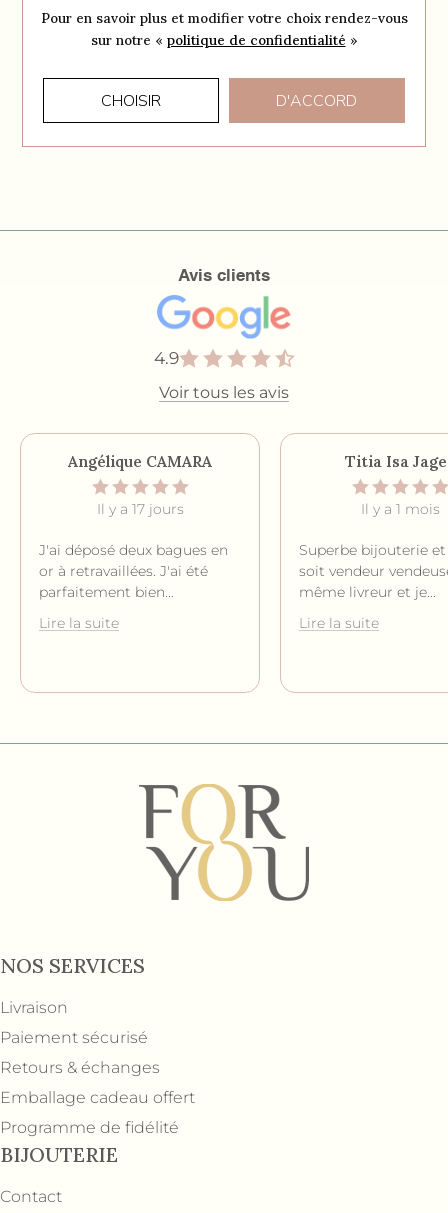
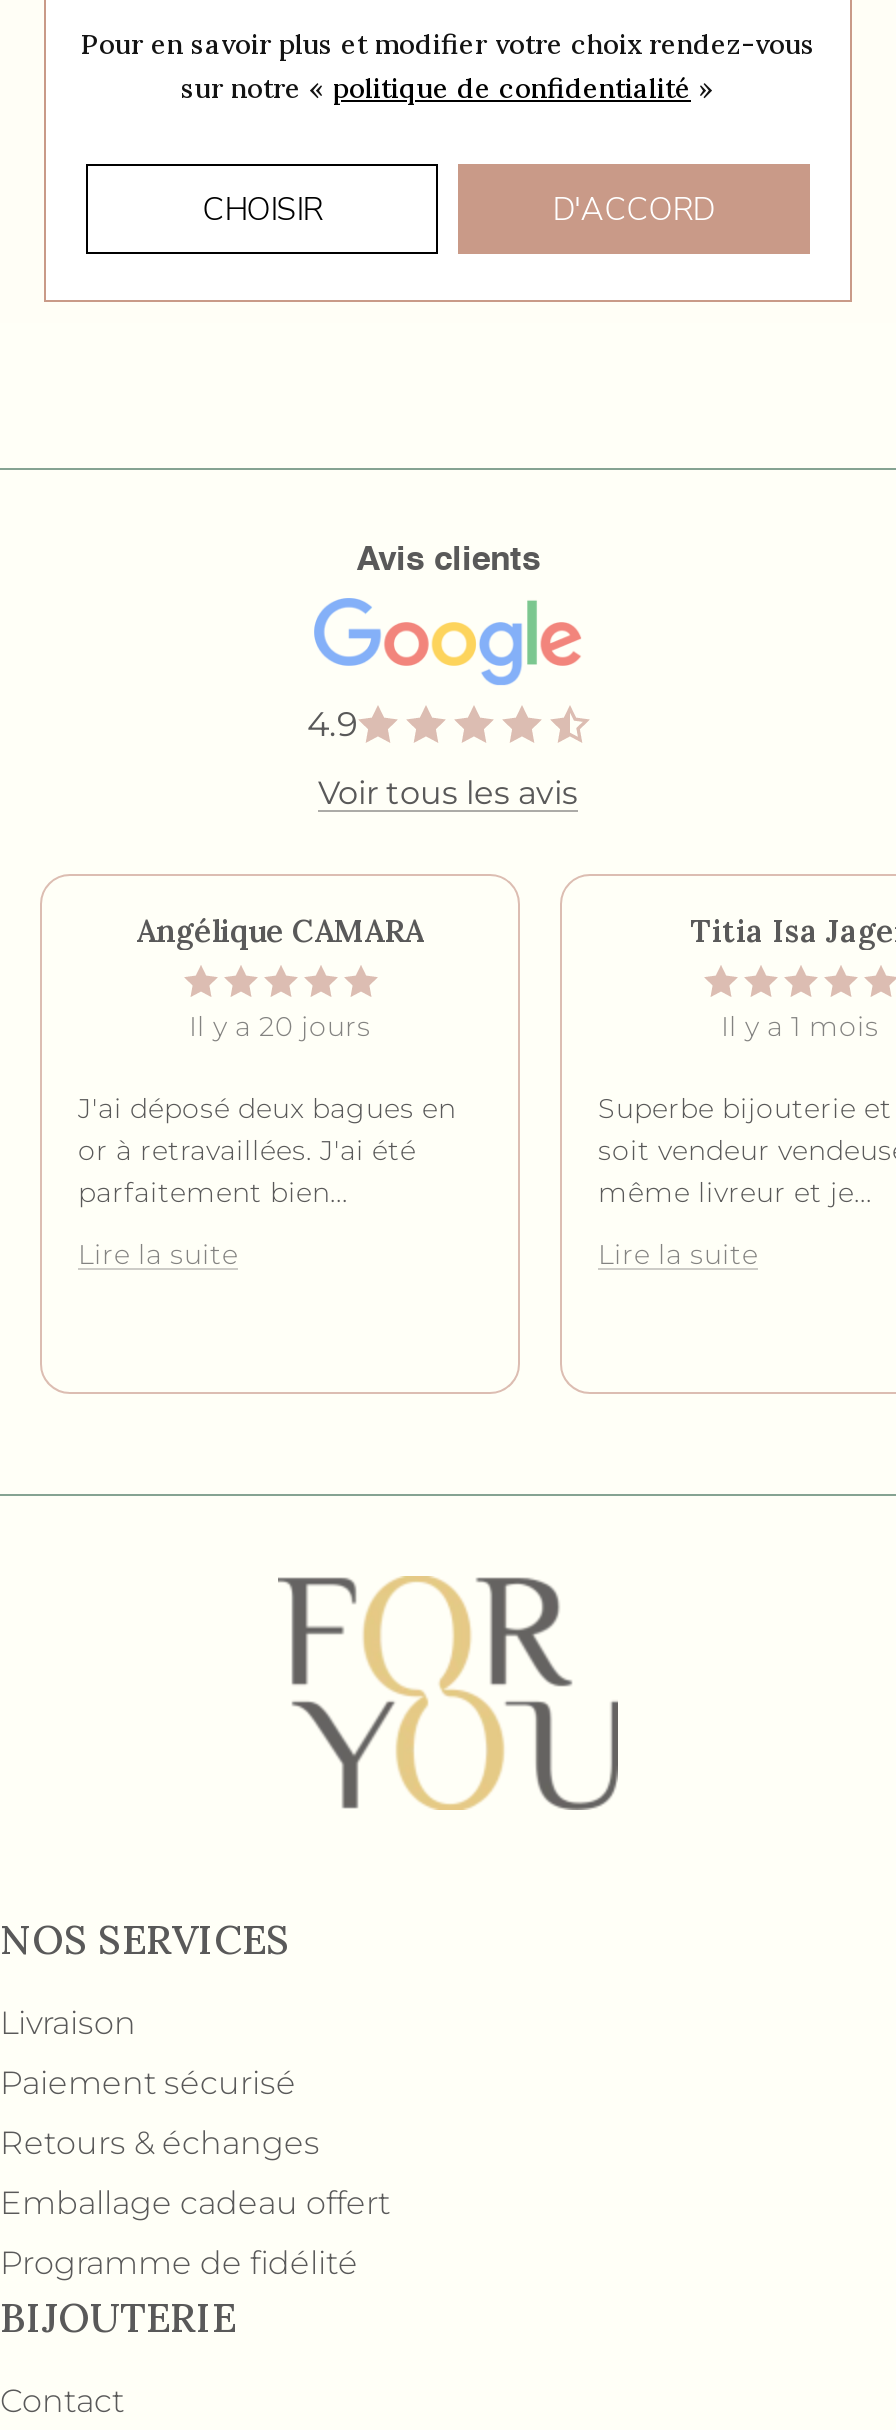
[96,501,183,517] Il y a 17 jours -> [189,1010,371,1042] Il y a 20 jours

